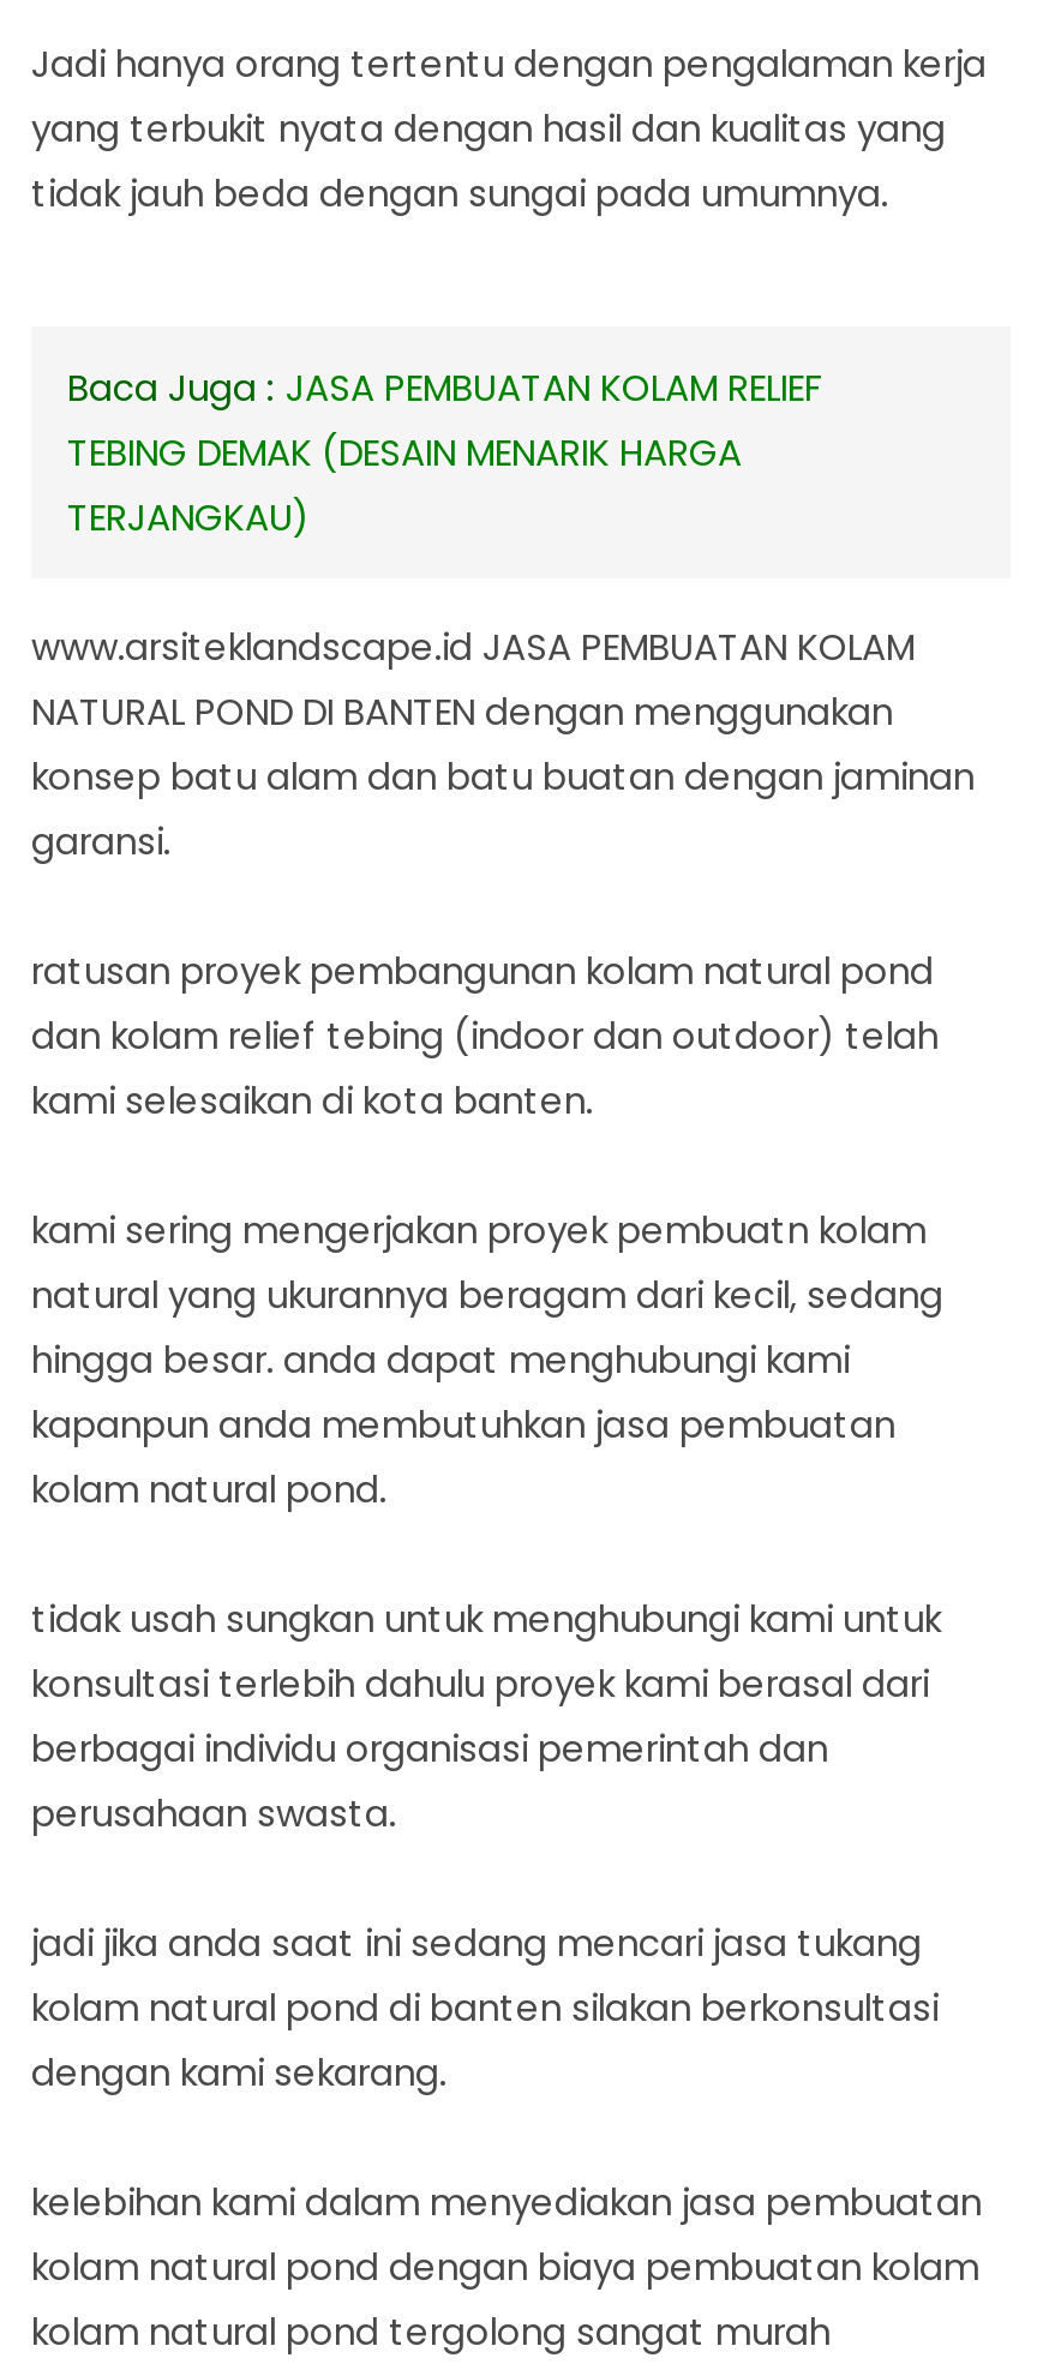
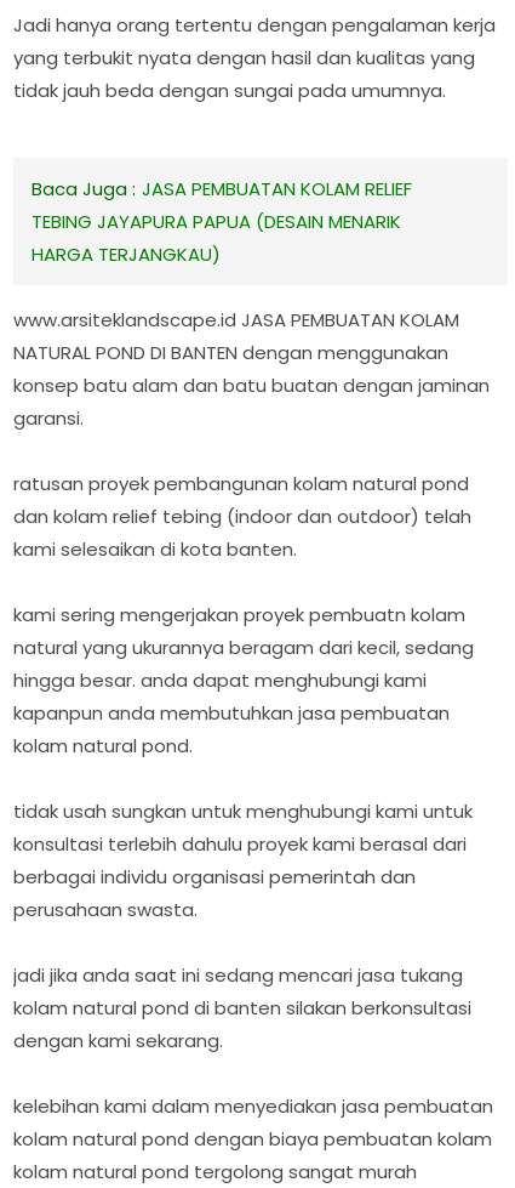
[67,426,742,541] TEBING DEMAK (DESAIN MENARIK HARGA | TERJANGKAU) -> [32,208,401,266] TEBING JAYAPURA PAPUA (DESAIN MENARIK | HARGA TERJANGKAU)

